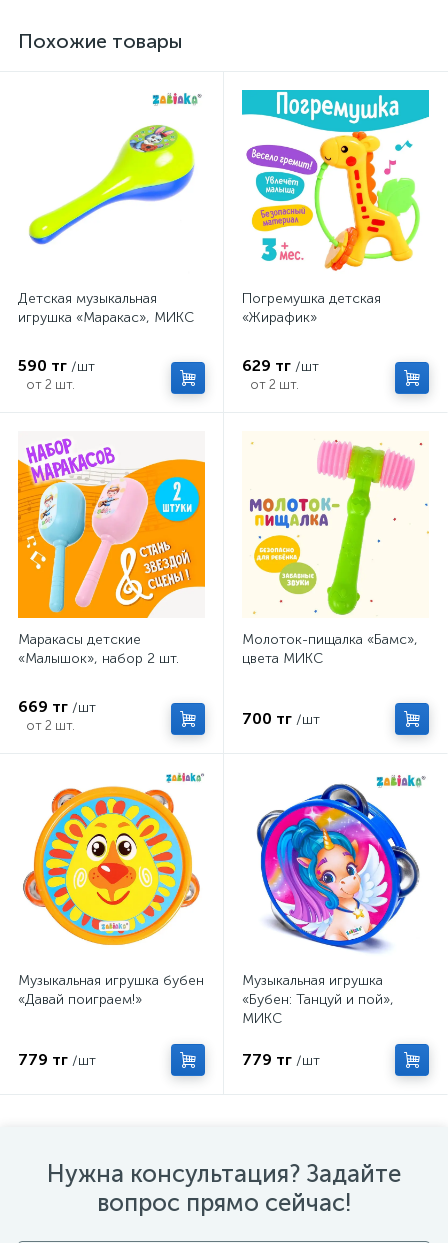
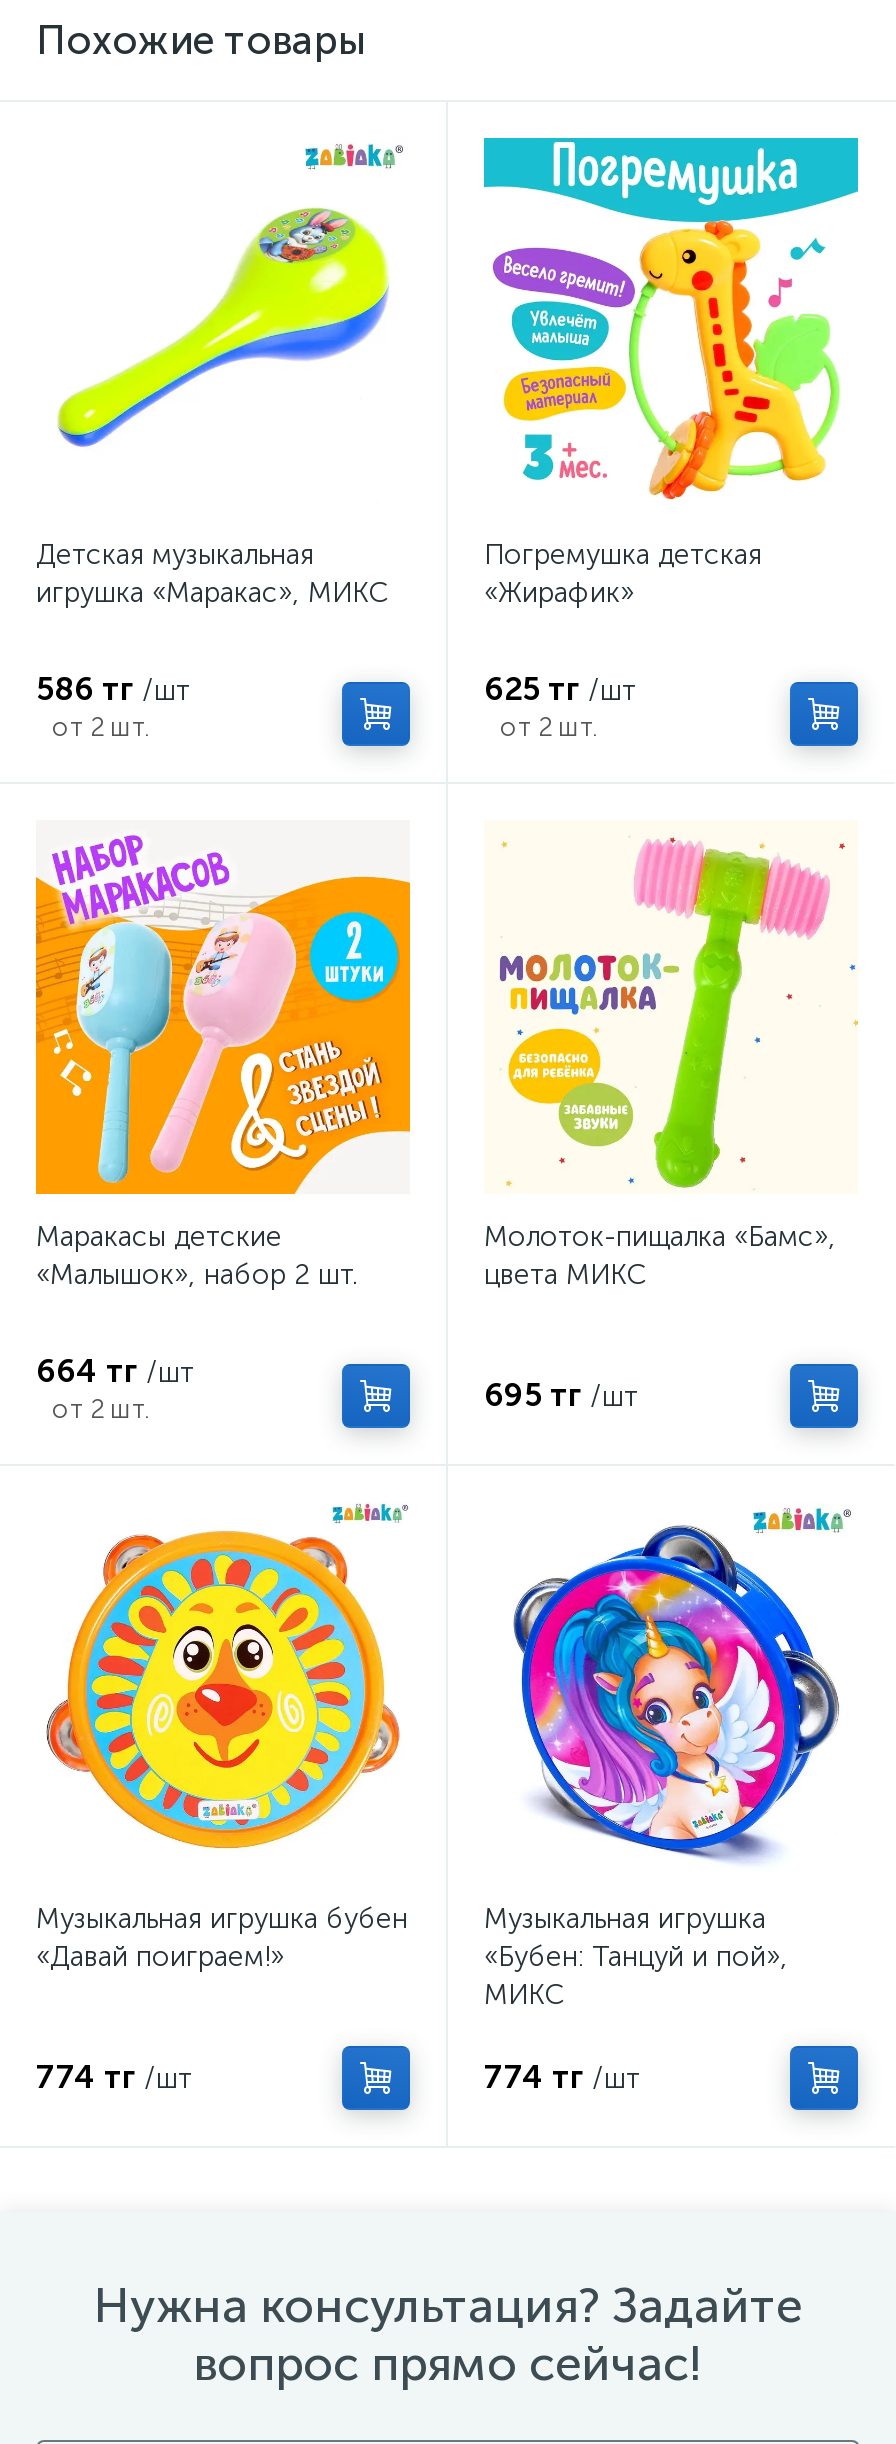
[18,356,95,375] 590 тг /шт -> [36,670,190,708] 586 тг /шт
[242,356,319,375] 629 тг /шт -> [484,670,636,708] 625 тг /шт
[18,697,96,716] 669 тг /шт -> [36,1352,194,1390] 664 тг /шт
[242,709,320,728] 700 тг /шт -> [484,1376,638,1414] 695 тг /шт
[18,1050,96,1069] 779 тг /шт -> [36,2058,192,2096] 774 тг /шт
[242,1050,320,1069] 779 тг /шт -> [484,2058,640,2096] 774 тг /шт

